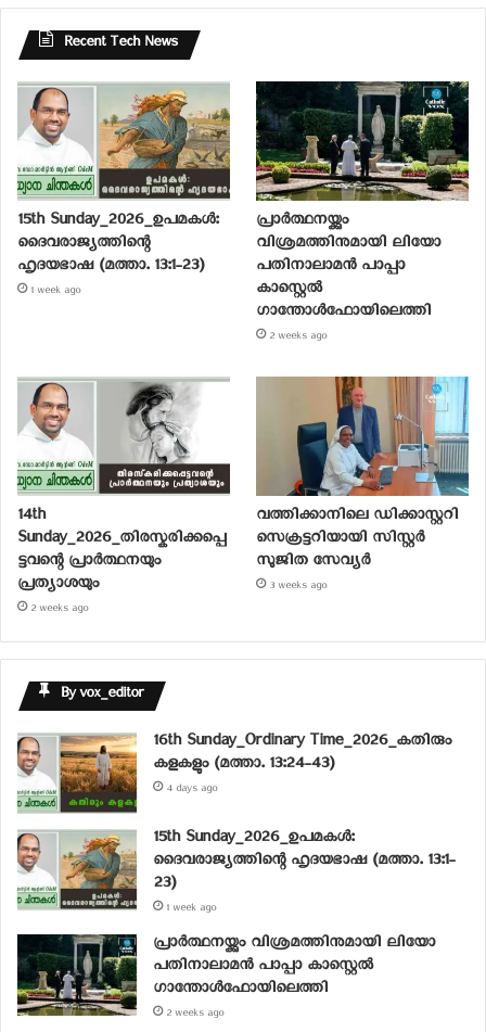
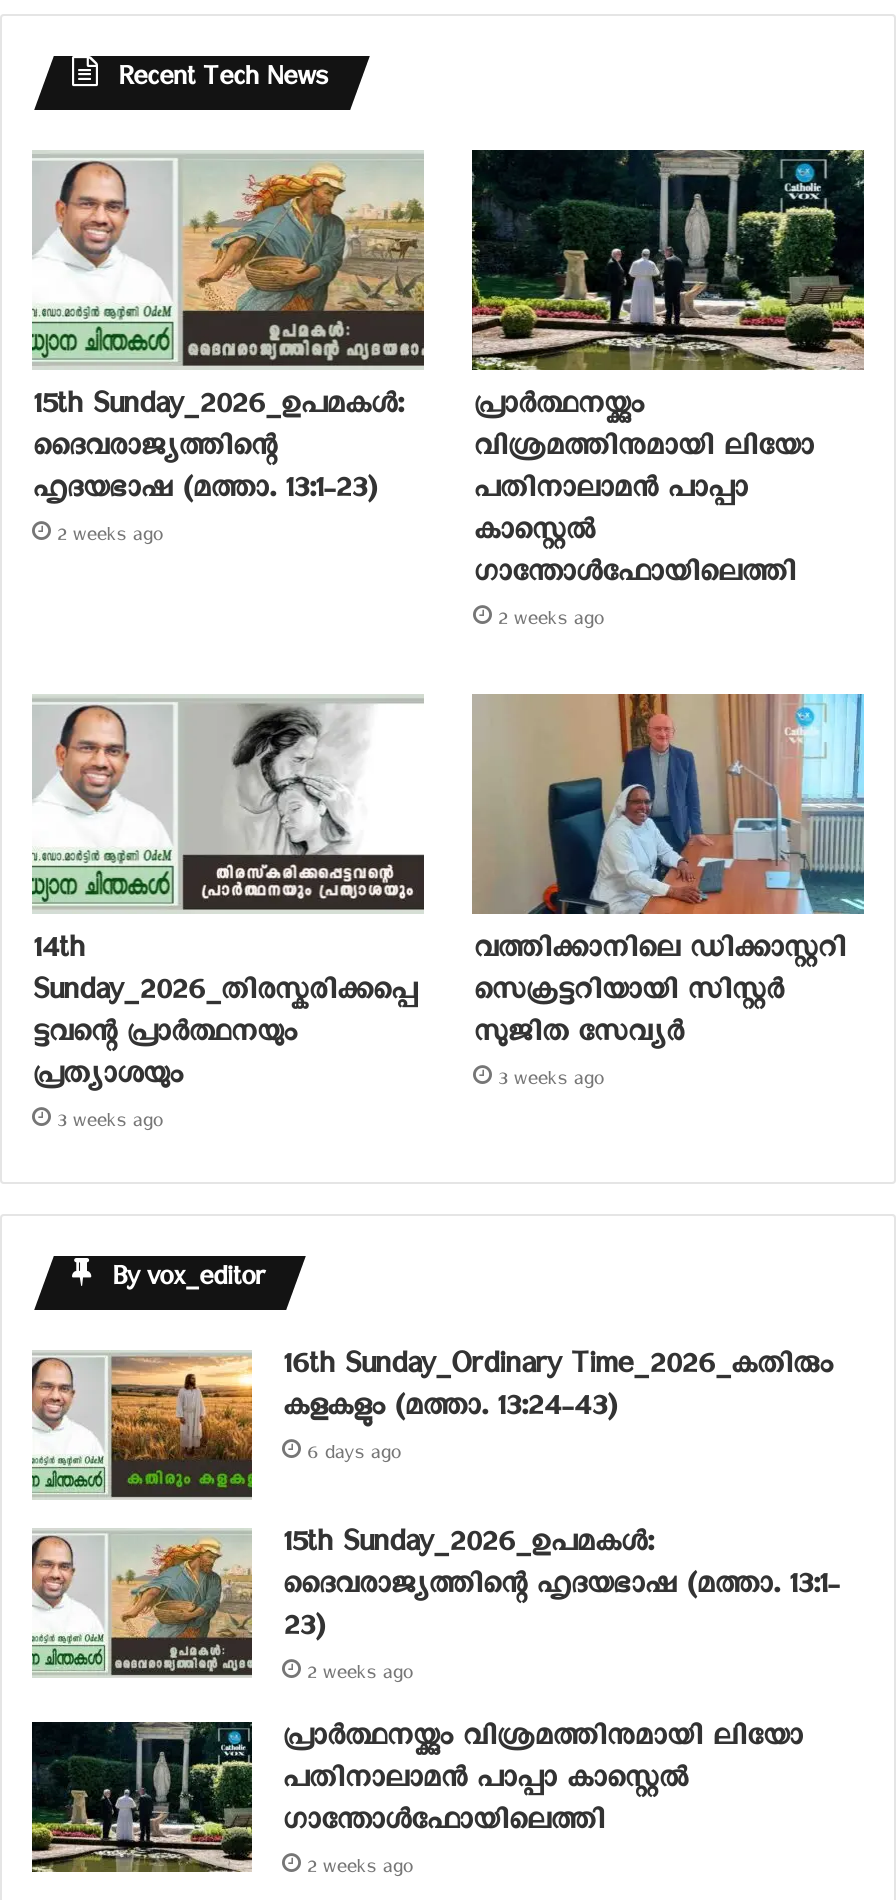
[30,284,80,301] 1 week ago -> [56,524,162,554] 2 weeks ago
[30,602,88,619] 2 weeks ago -> [56,1110,162,1140] 3 weeks ago
[166,783,217,799] 4 days ago -> [306,1442,400,1472] 6 days ago
[166,902,216,918] 1 week ago -> [306,1662,412,1692] 2 weeks ago

